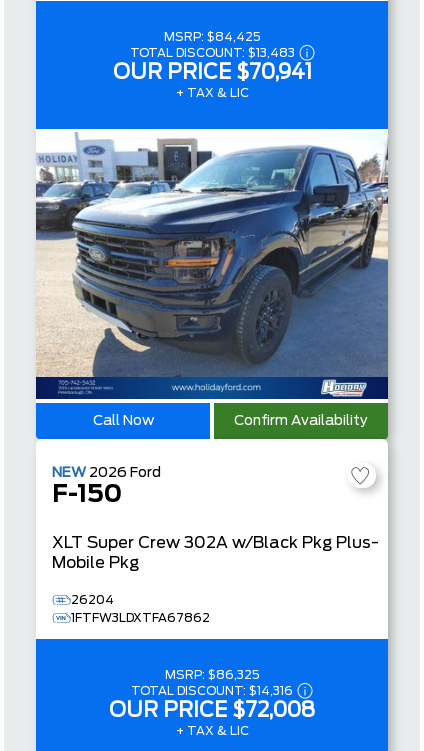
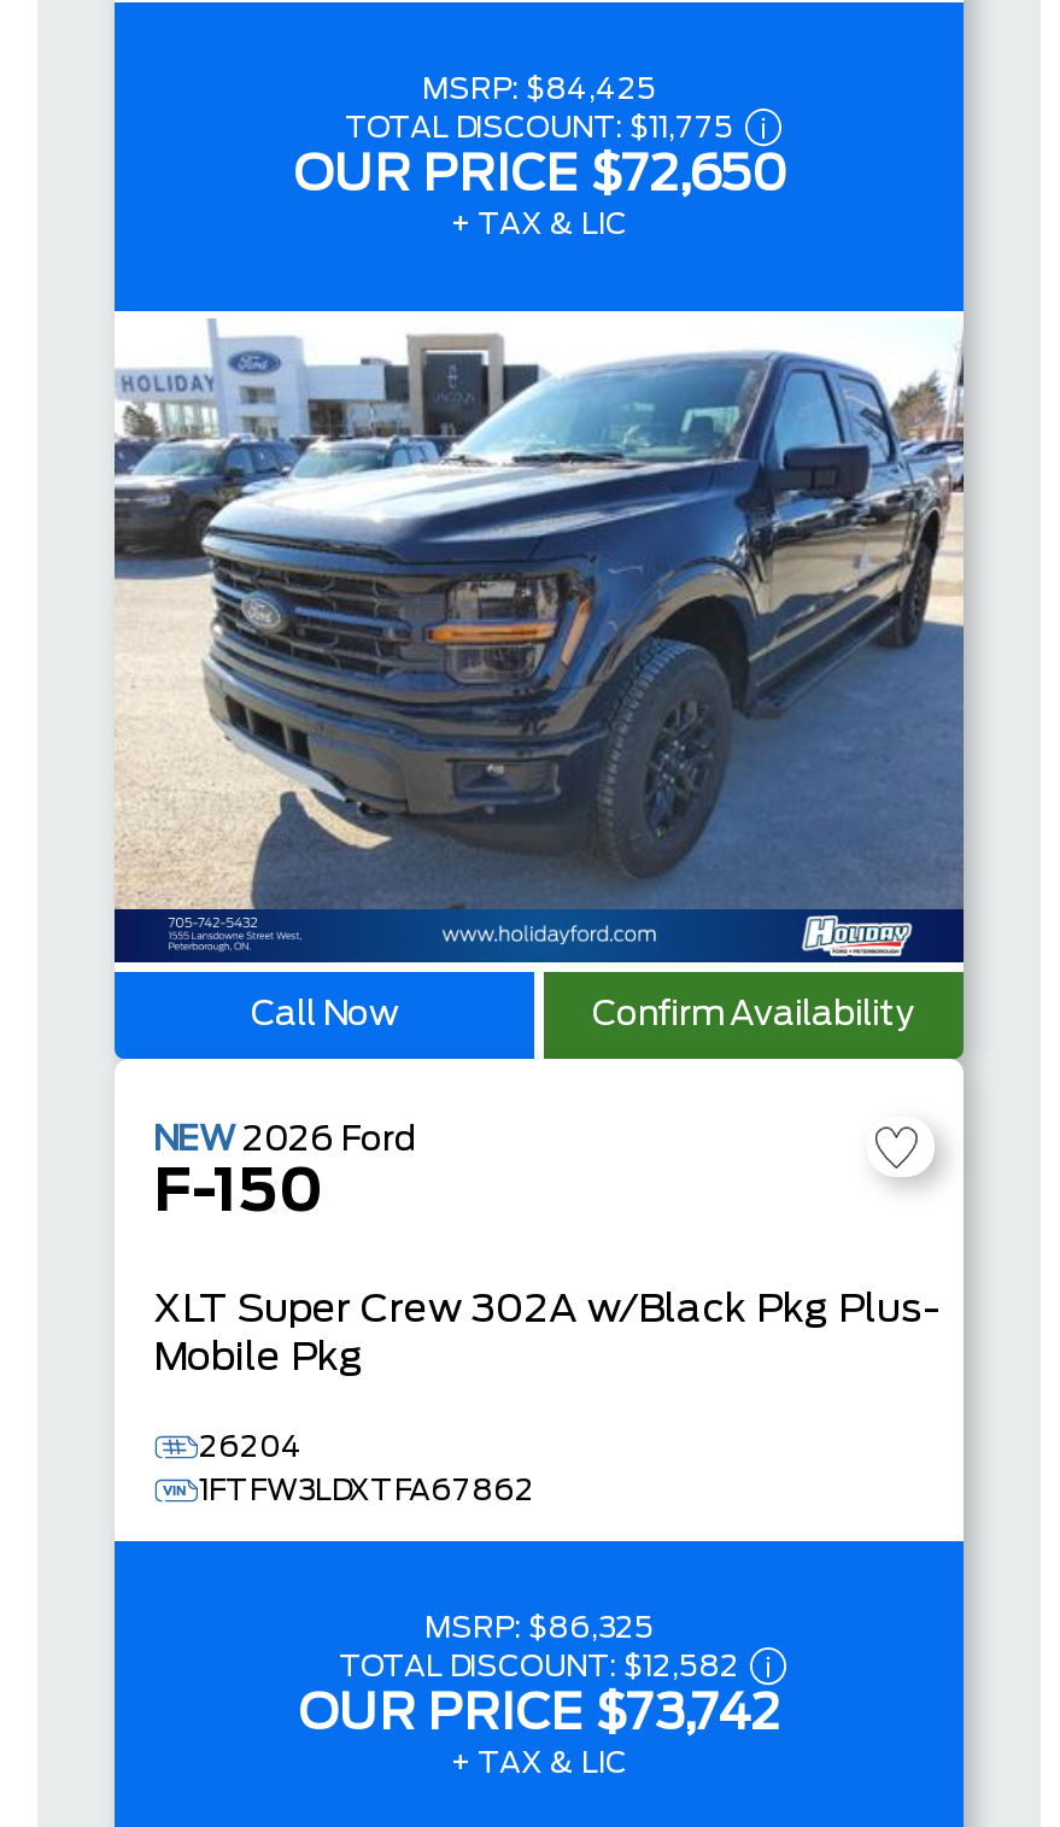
[129,47,294,59] TOTAL DISCOUNT: $13,483 -> [345,113,733,142] TOTAL DISCOUNT: $11,775
[112,63,311,83] OUR PRICE $70,941 -> [293,152,785,200] OUR PRICE $72,650
[131,685,293,697] TOTAL DISCOUNT: $14,316 -> [339,1652,739,1681] TOTAL DISCOUNT: $12,582
[109,701,315,721] OUR PRICE $72,008 -> [298,1691,780,1739] OUR PRICE $73,742

